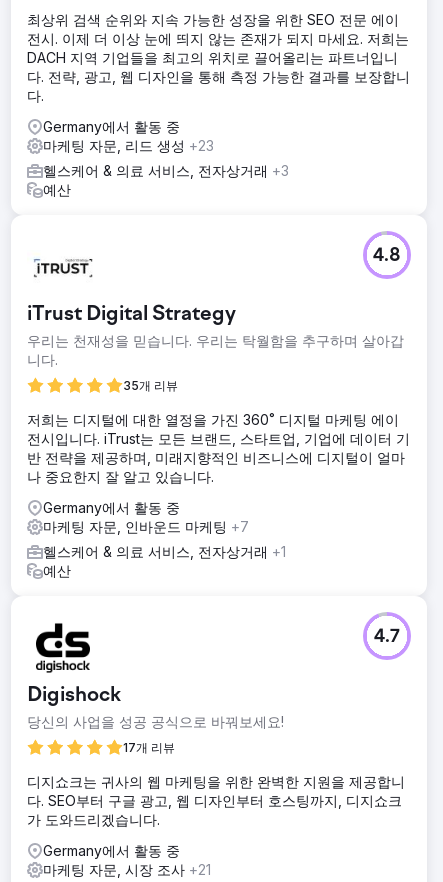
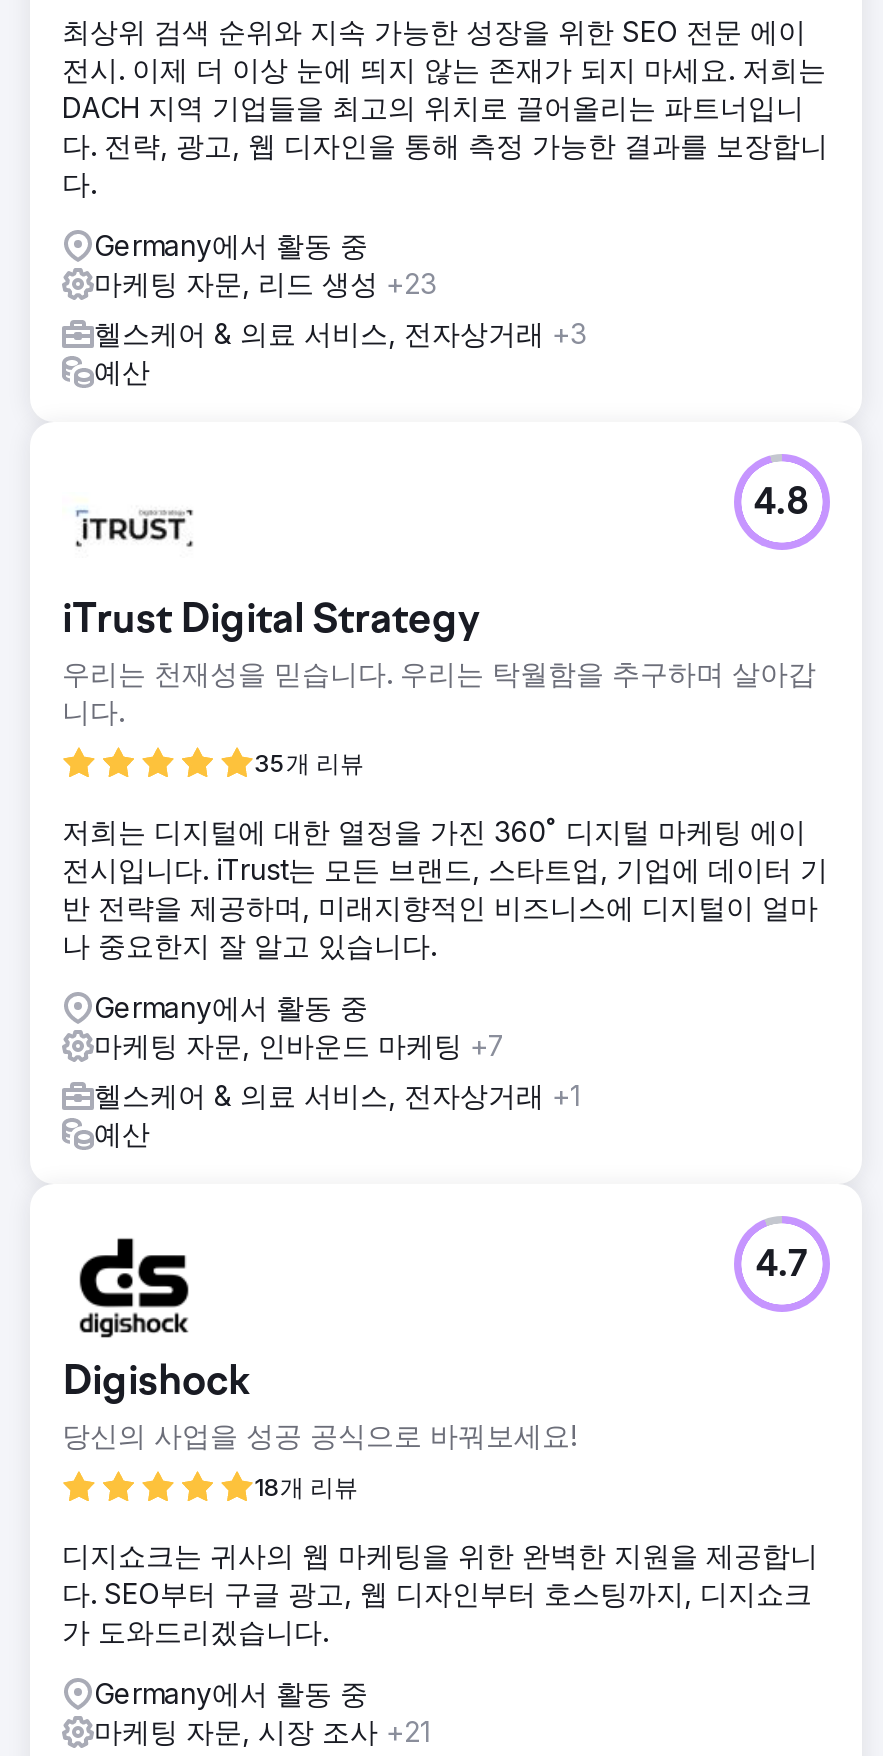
[123,740,175,755] 17개 리뷰 -> [254,1471,358,1501] 18개 리뷰

